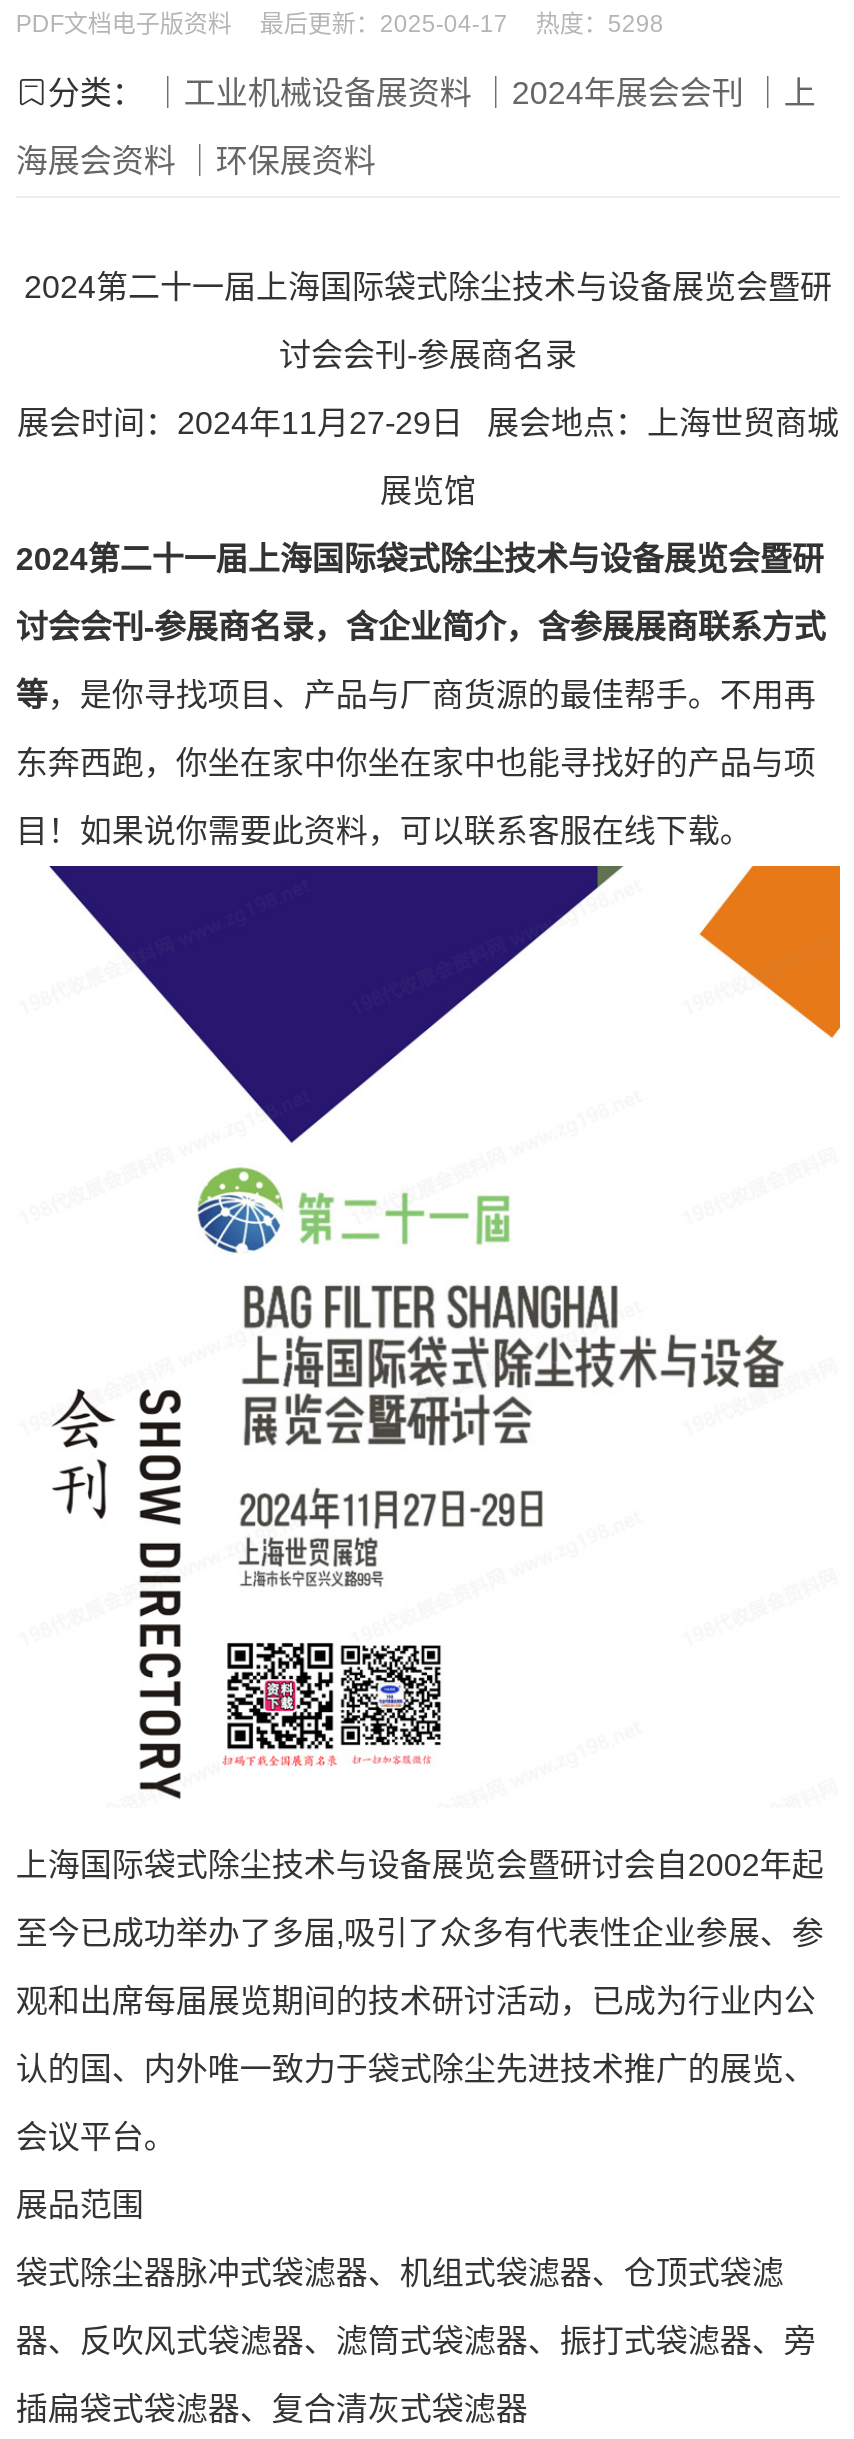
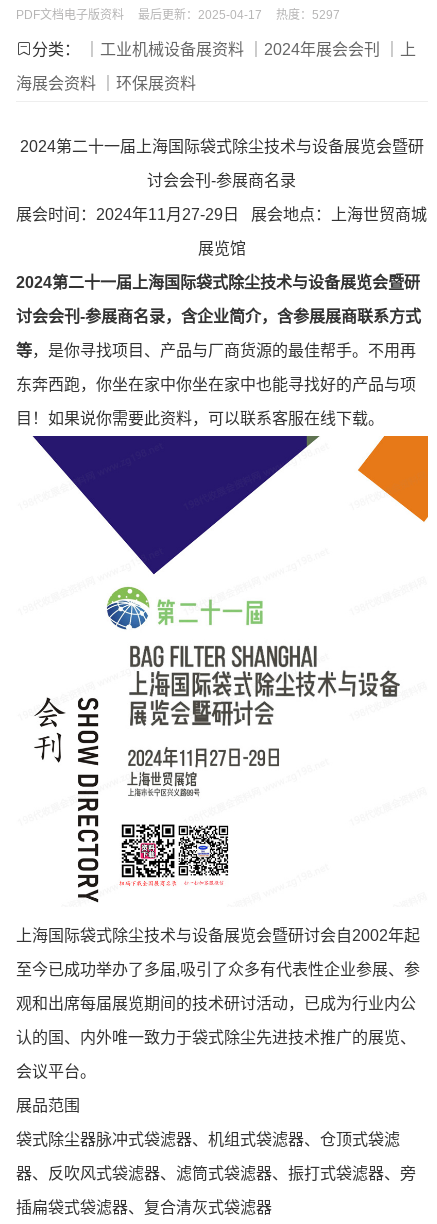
[16,10,664,38] PDF文档电子版资料 最后更新：2025-04-17 热度：5298 -> [16,8,340,22] PDF文档电子版资料 最后更新：2025-04-17 热度：5297

